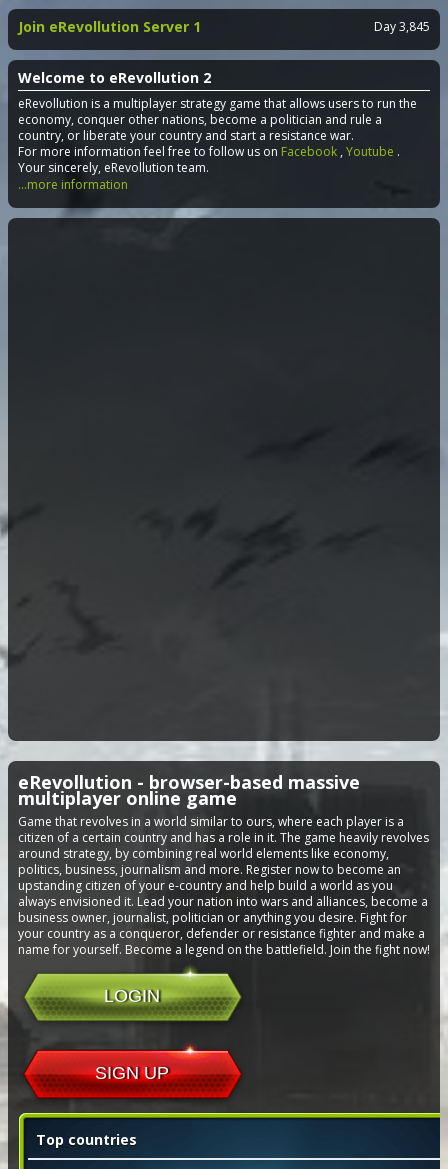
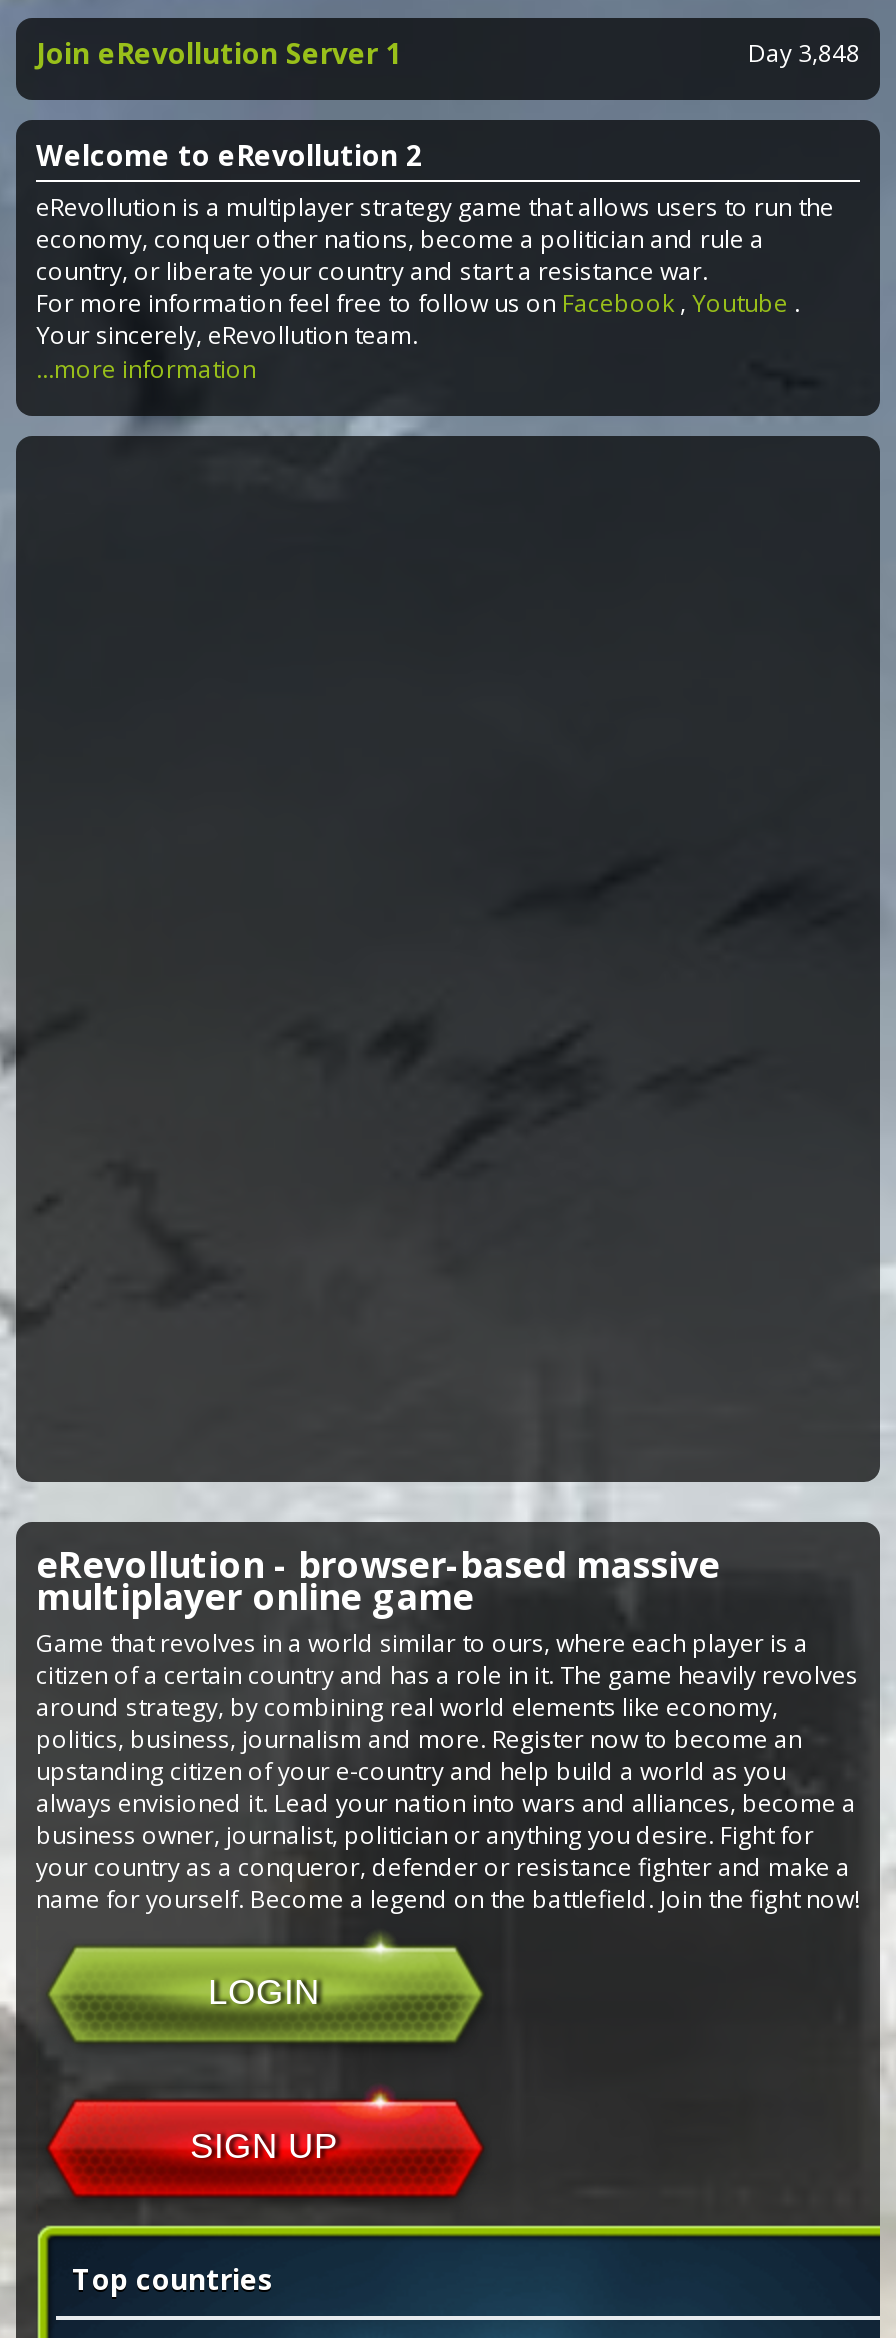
[374,18,430,35] Day 3,845 -> [748,36,860,70] Day 3,848

